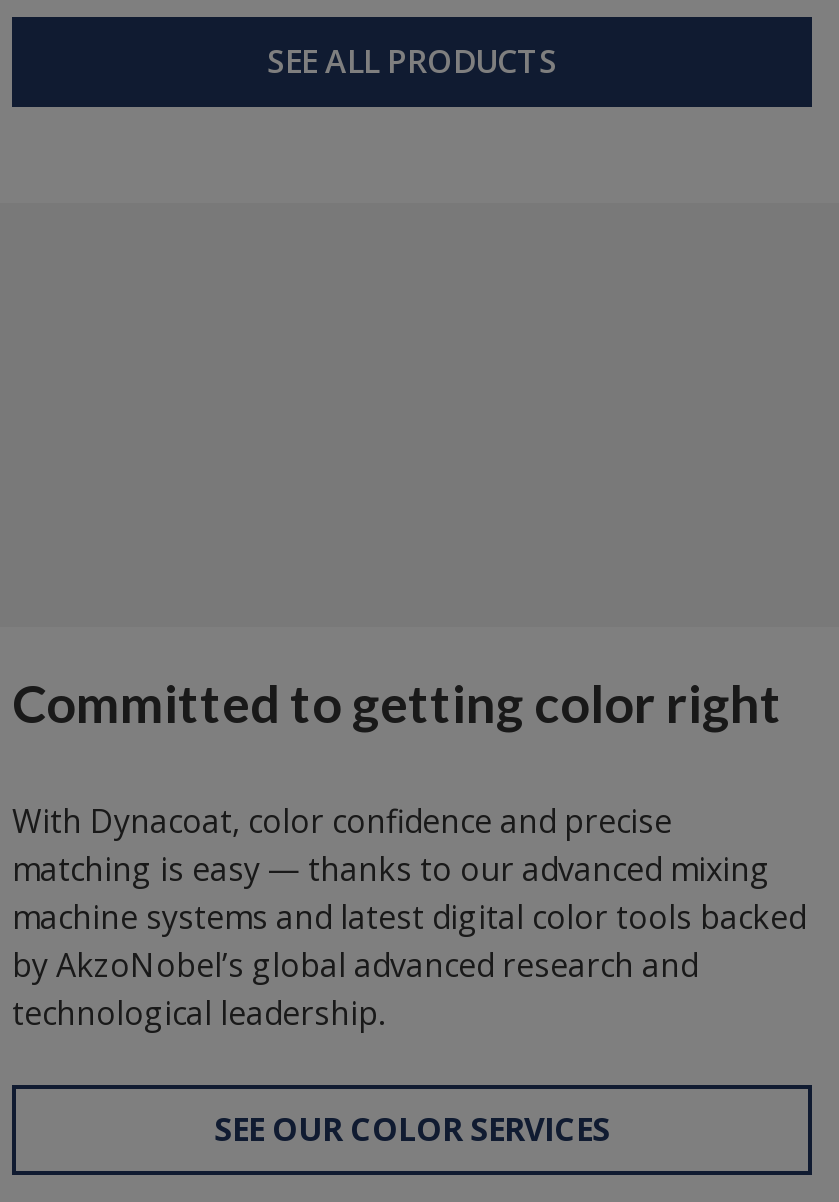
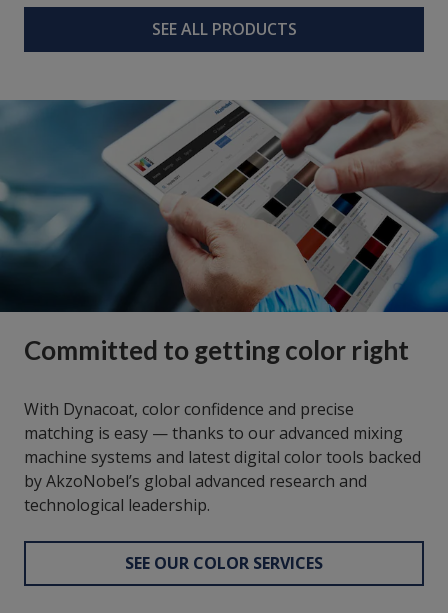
none -> [3,99,445,313] [image]

